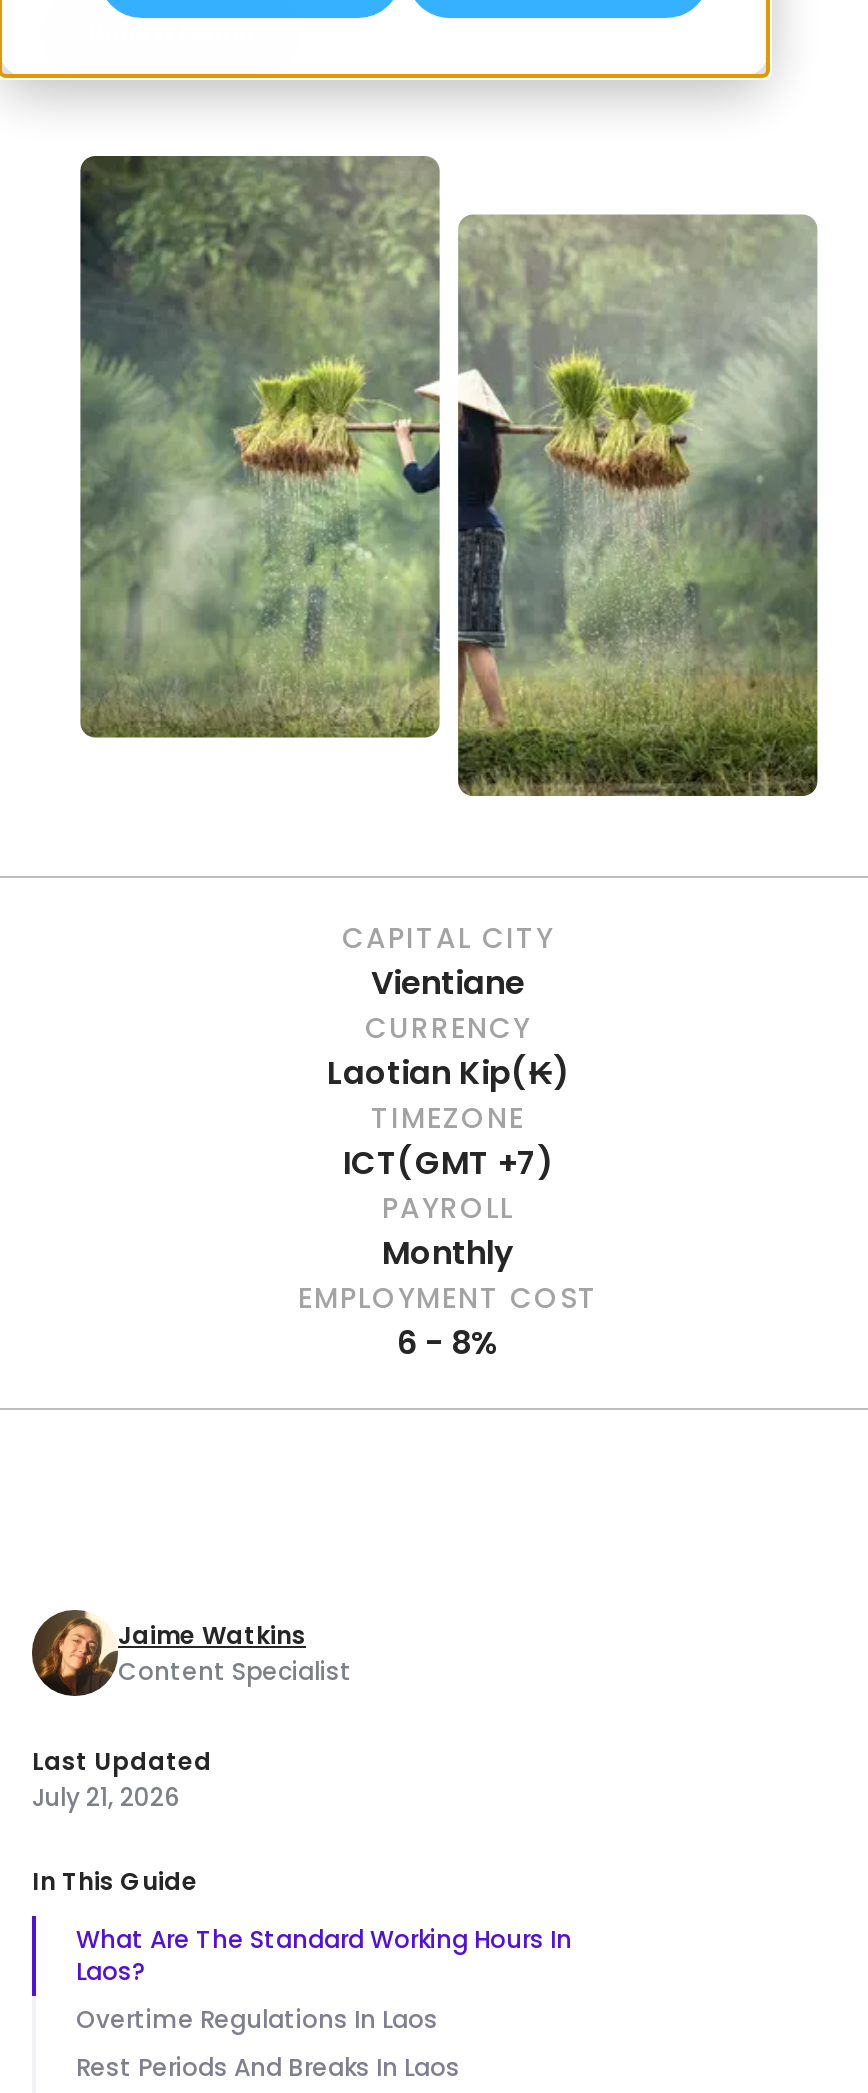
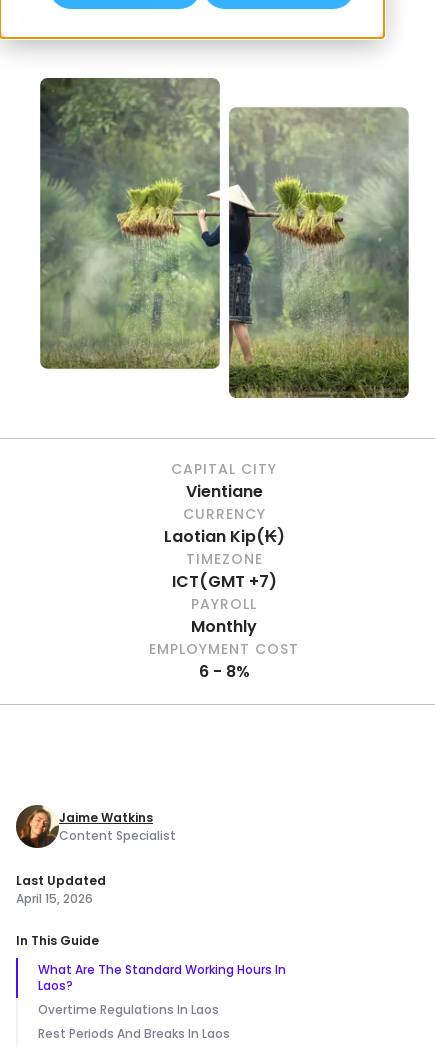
[32,1780,180,1814] July 21, 2026 -> [16,890,93,907] April 15, 2026

